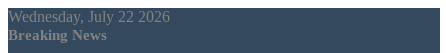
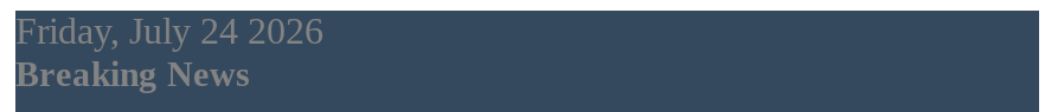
[8,8,170,25] Wednesday, July 22 2026 -> [15,11,323,51] Friday, July 24 2026

